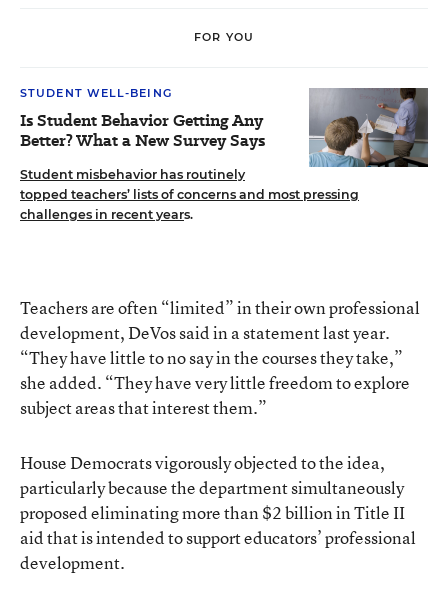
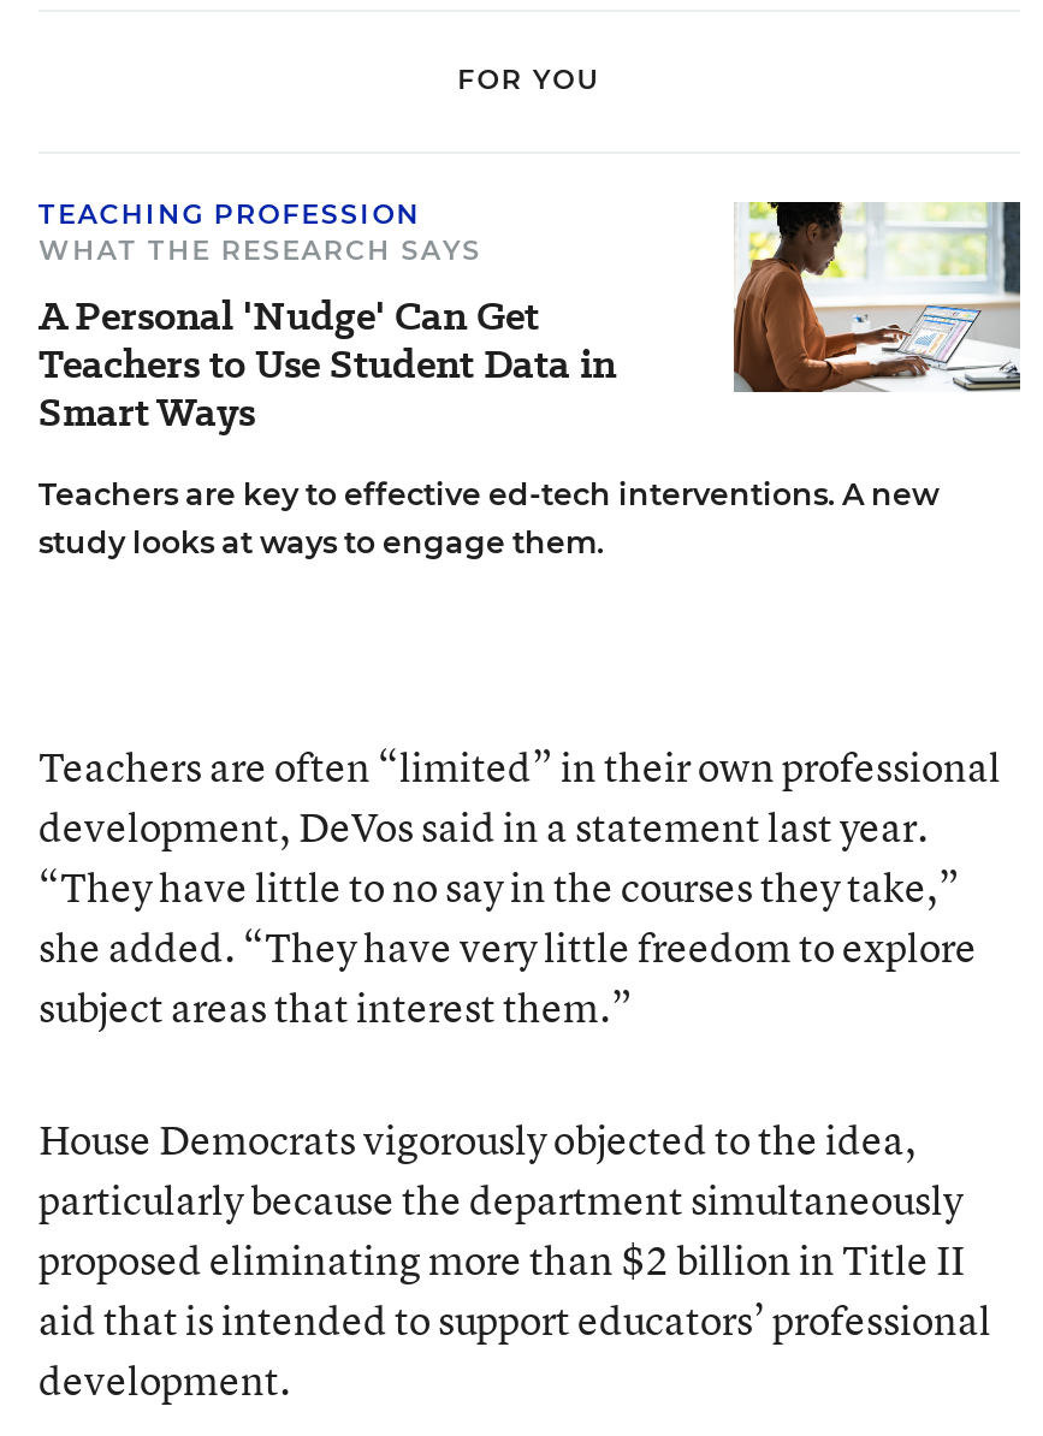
[20,86,265,152] STUDENT WELL-BEING | Is Student Behavior Getting Any | Better? What a New Survey Says -> [38,197,616,440] TEACHING PROFESSION | WHAT THE RESEARCH SAYS | A Personal 'Nudge' Can Get | Teachers to Use Student Data in | Smart Ways
[20,87,429,222] [image] | Student misbehavior has routinely | topped teachers’ lists of concerns and most pressing | challenges in recent years. -> [38,200,1020,560] [image] | Teachers are key to effective ed-tech interventions. A new | study looks at ways to engage them.

